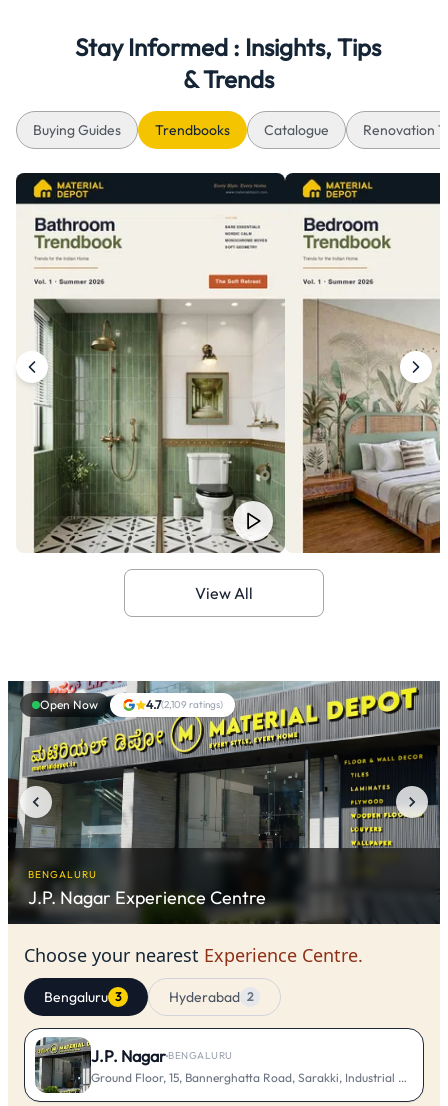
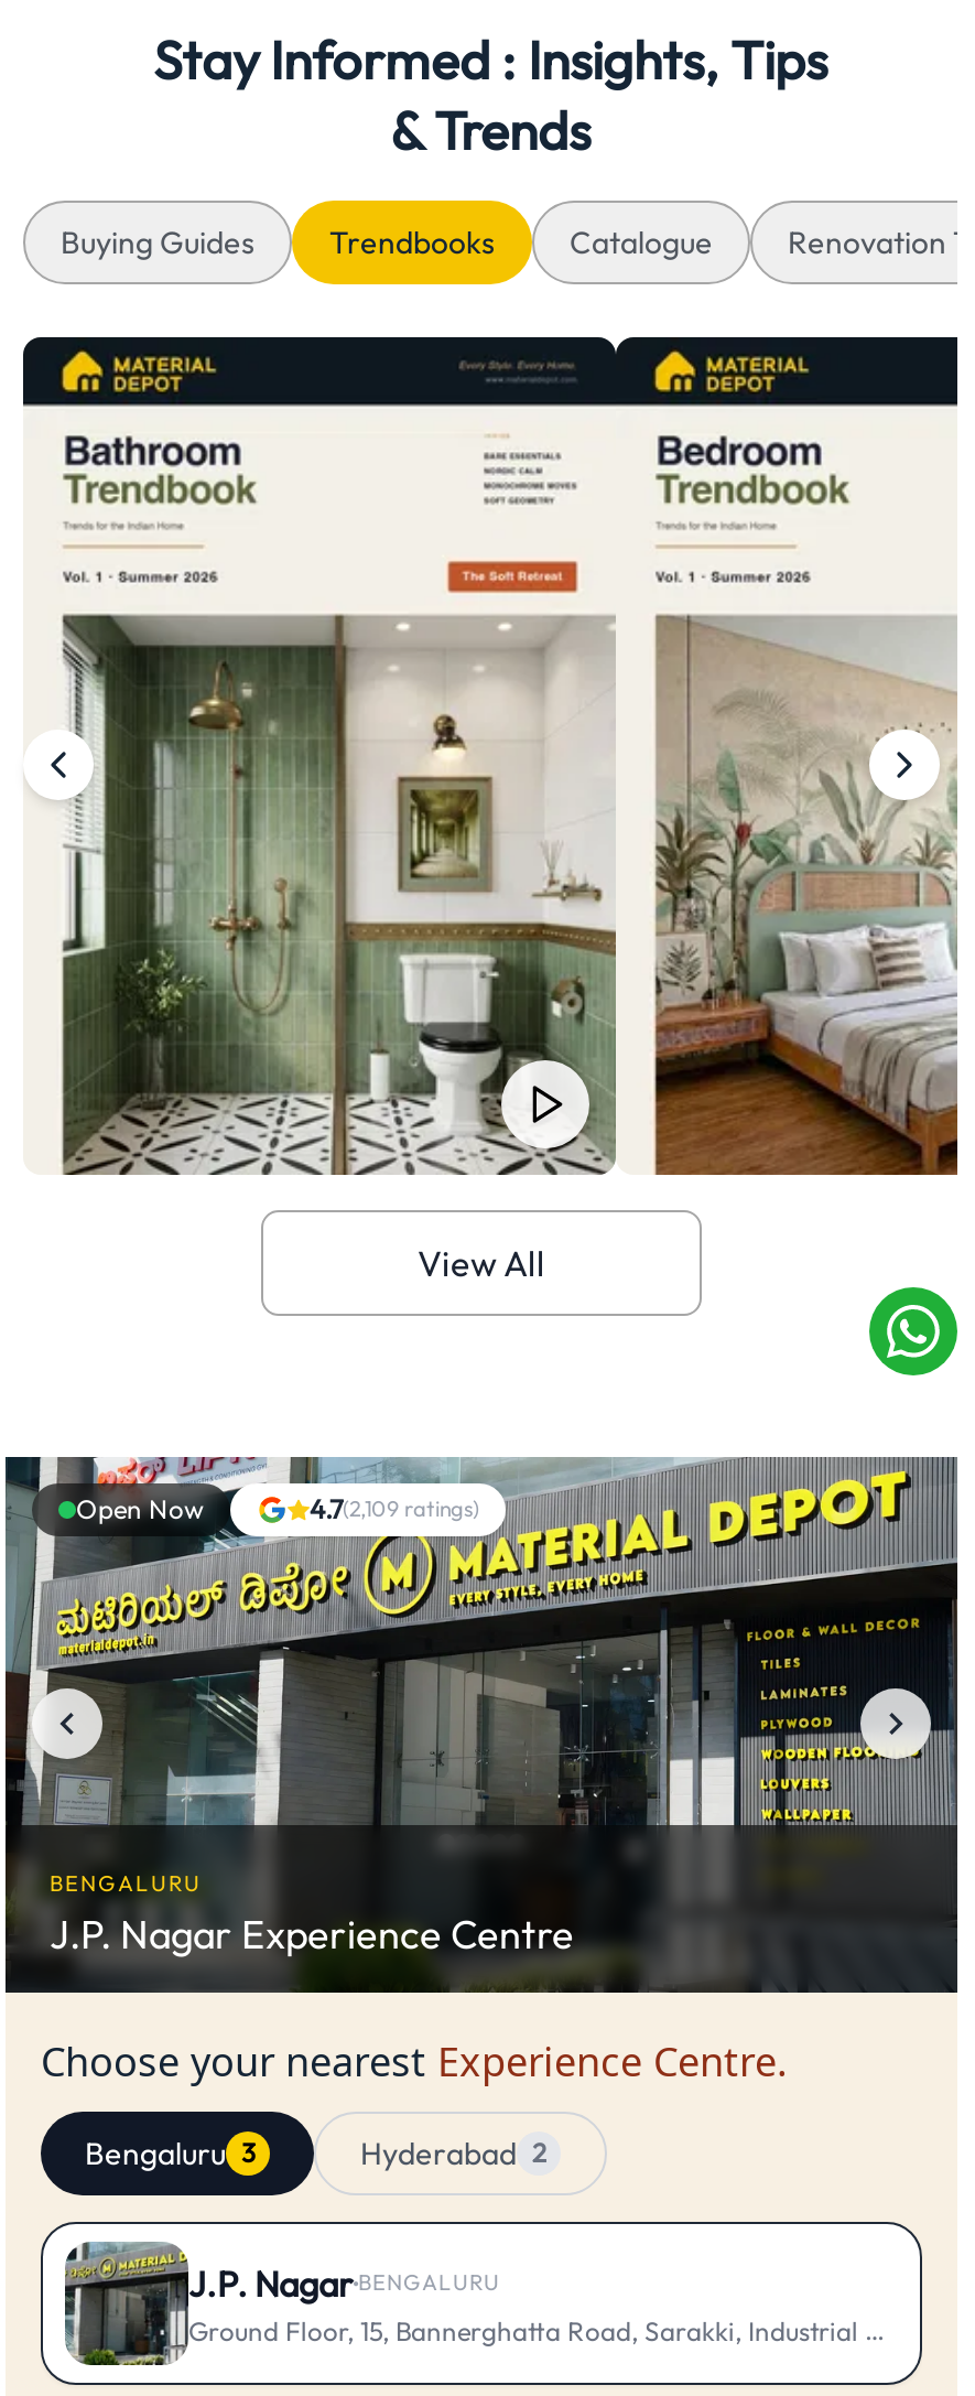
none -> [867,1285,960,1378] [image]

